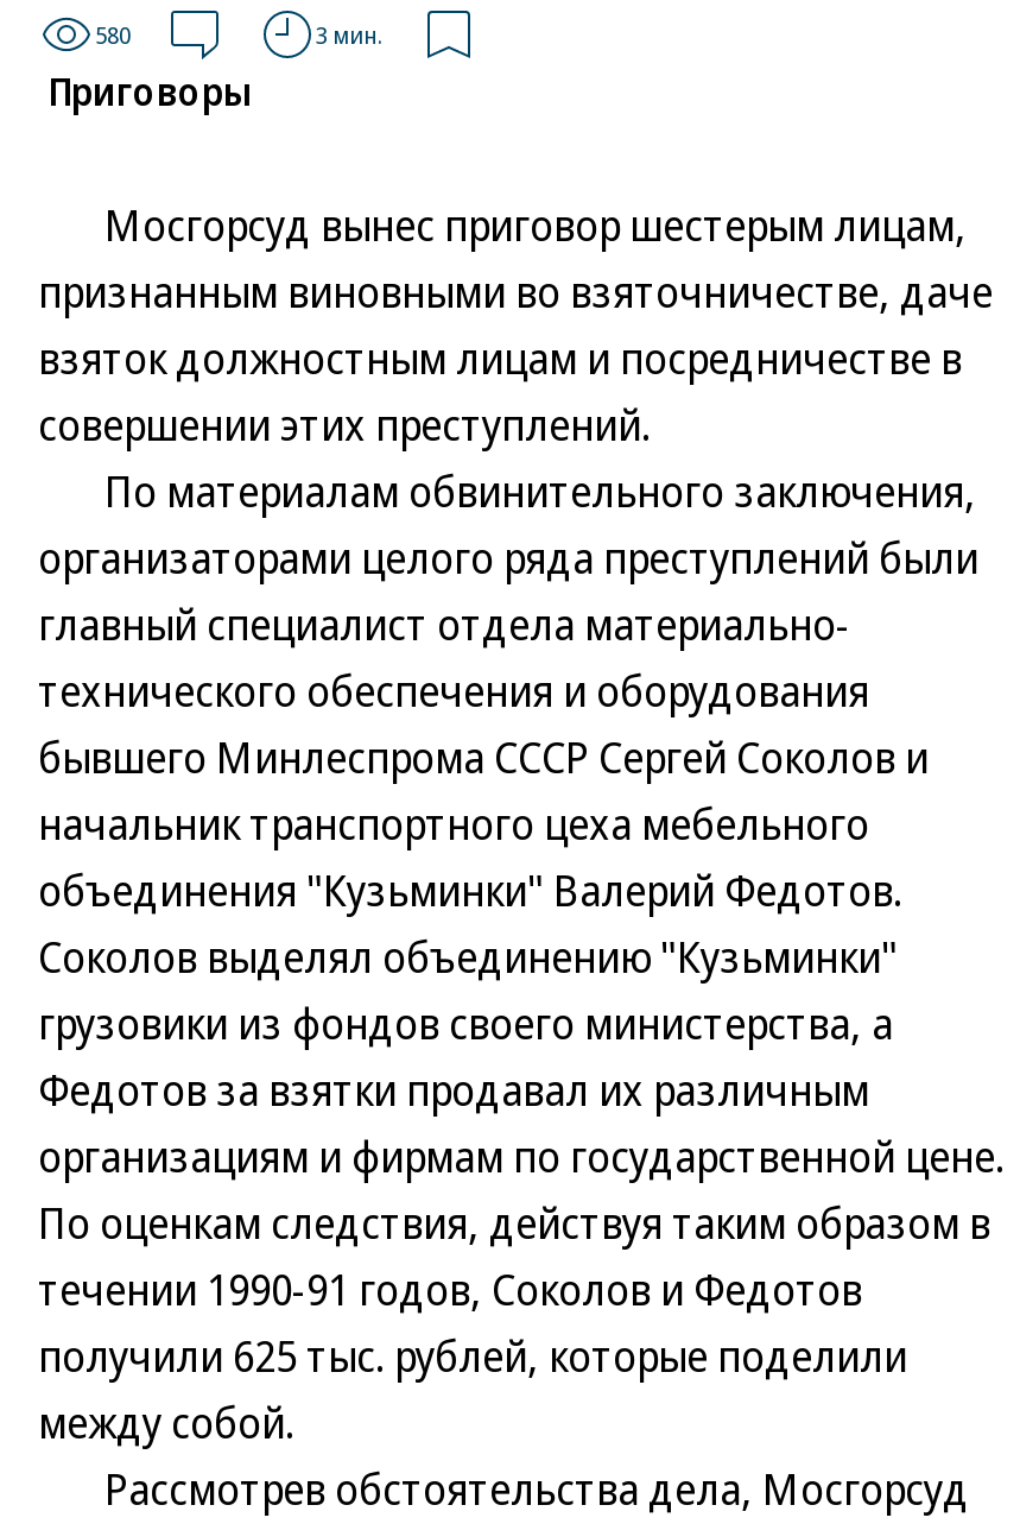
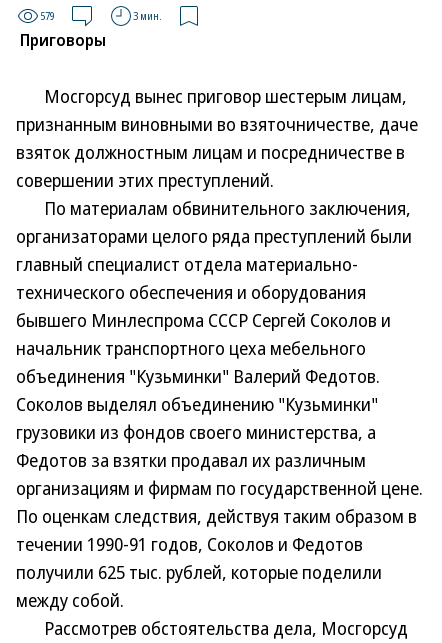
[95,18,131,51] 580 -> [40,9,55,23] 579

